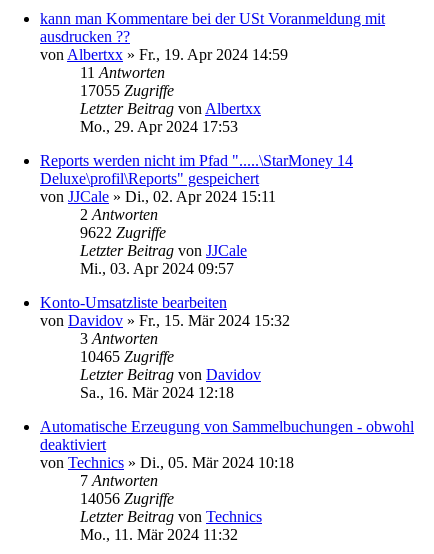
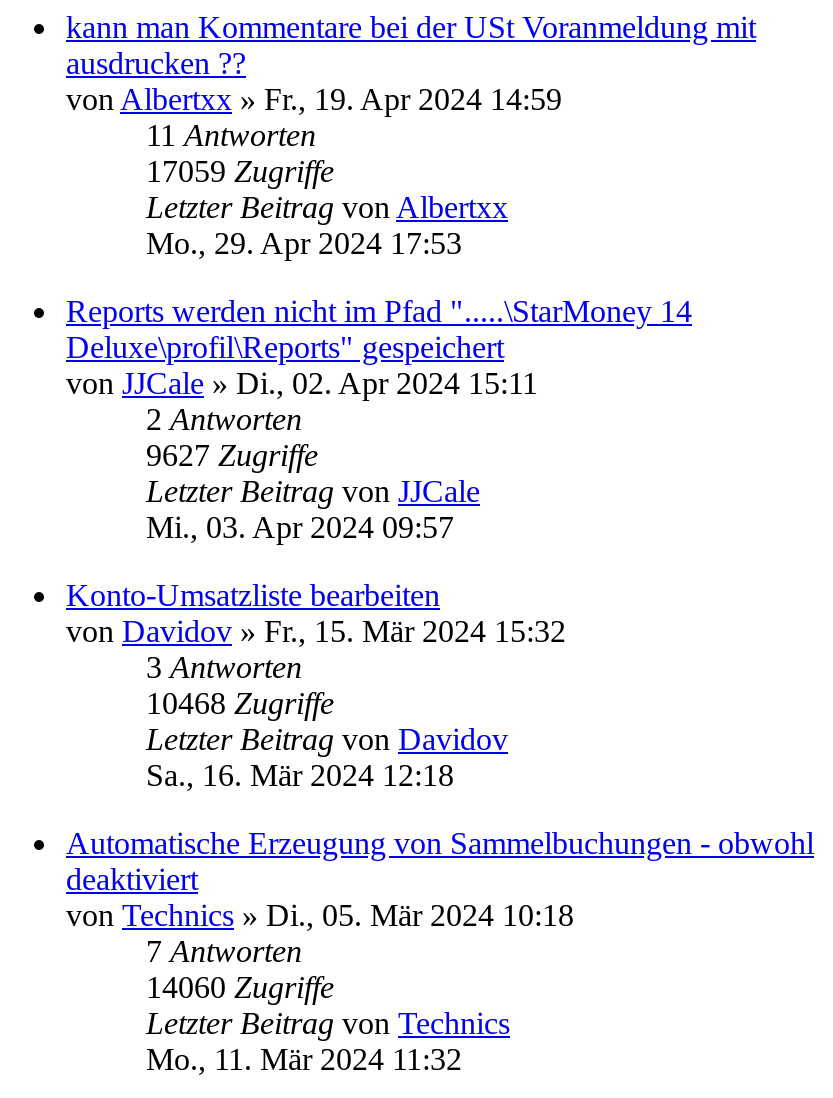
[80,82,174,99] 17055 Zugriffe -> [146,154,334,188] 17059 Zugriffe
[80,224,166,241] 9622 Zugriffe -> [146,438,318,472] 9627 Zugriffe
[80,348,174,365] 10465 Zugriffe -> [146,686,334,720] 10468 Zugriffe
[80,490,174,507] 14056 Zugriffe -> [146,970,334,1004] 14060 Zugriffe

